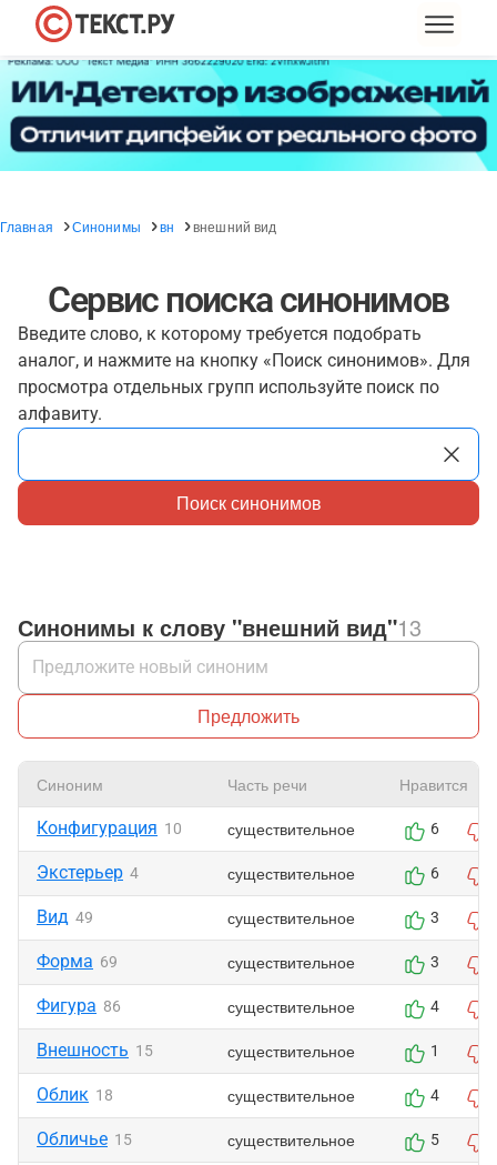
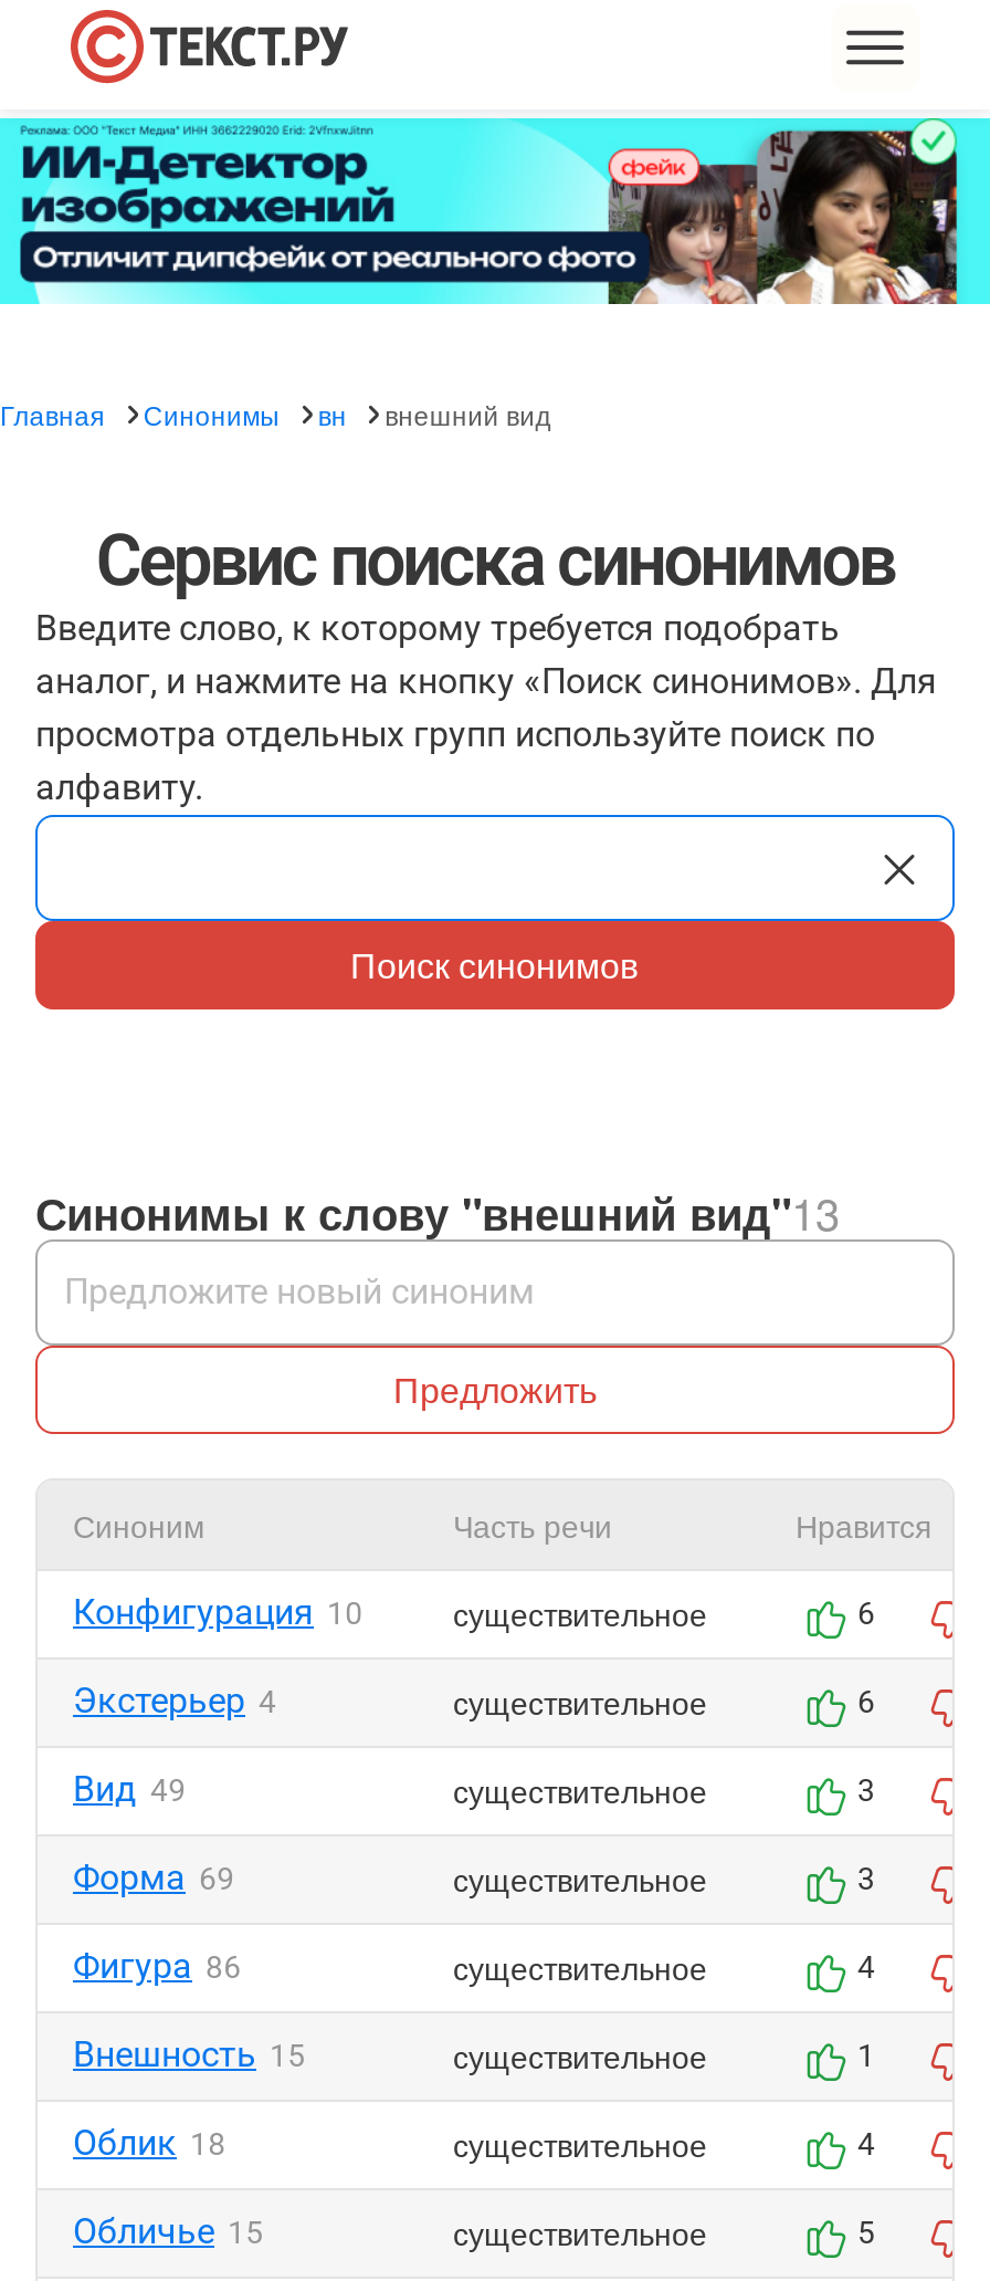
[3,59,490,172] [image] -> [7,118,970,306] [image]

